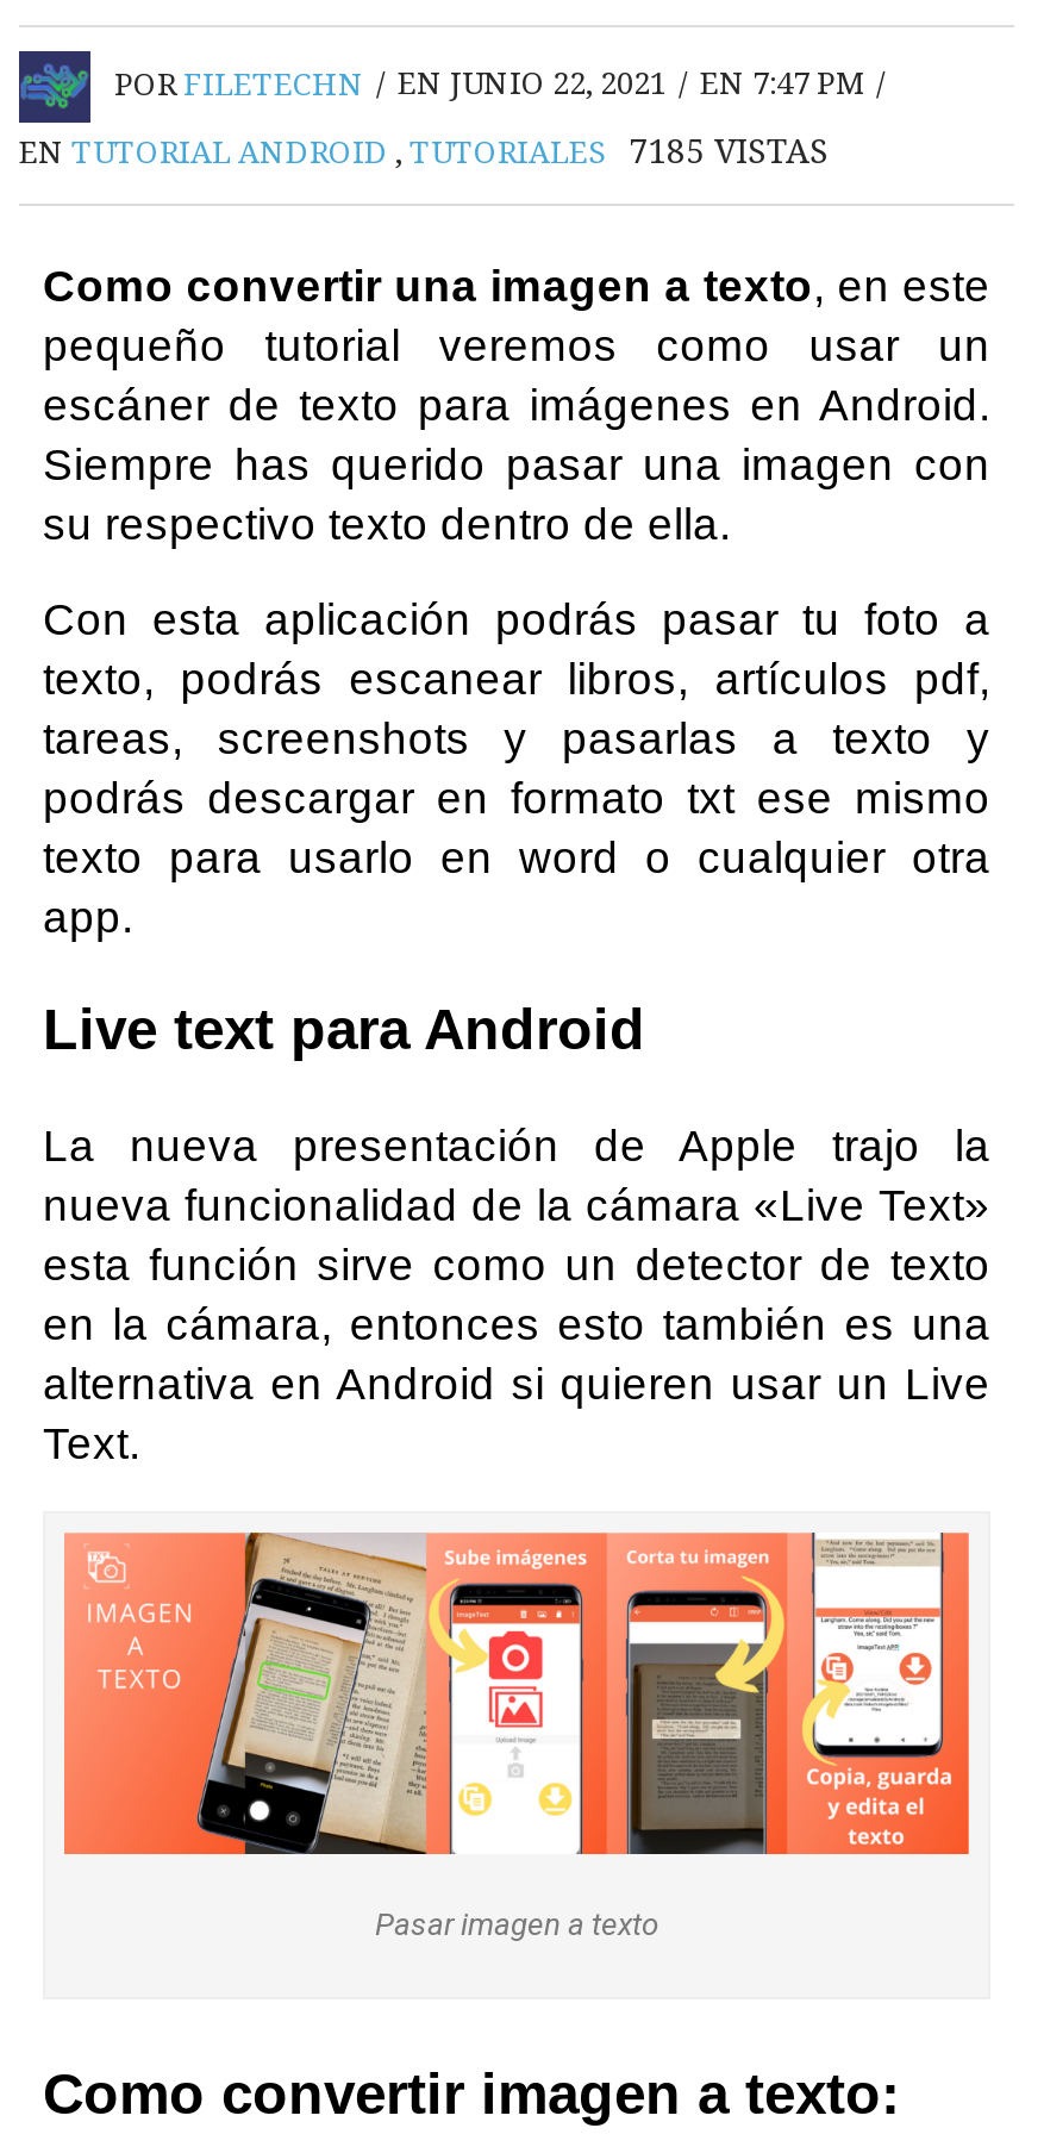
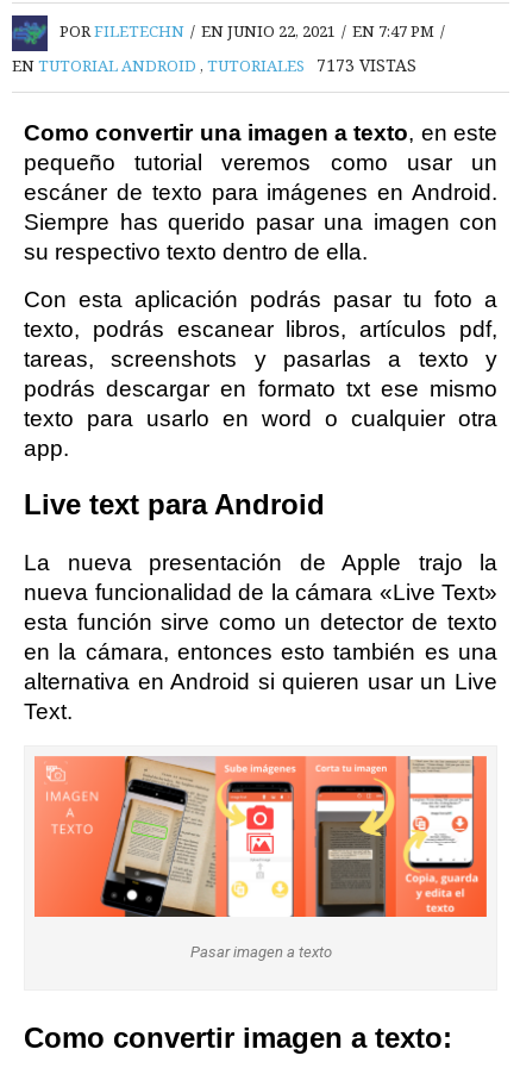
[19,127,829,172] EN TUTORIAL ANDROID, TUTORIALES 7185 VISTAS -> [12,53,416,76] EN TUTORIAL ANDROID, TUTORIALES 7173 VISTAS

